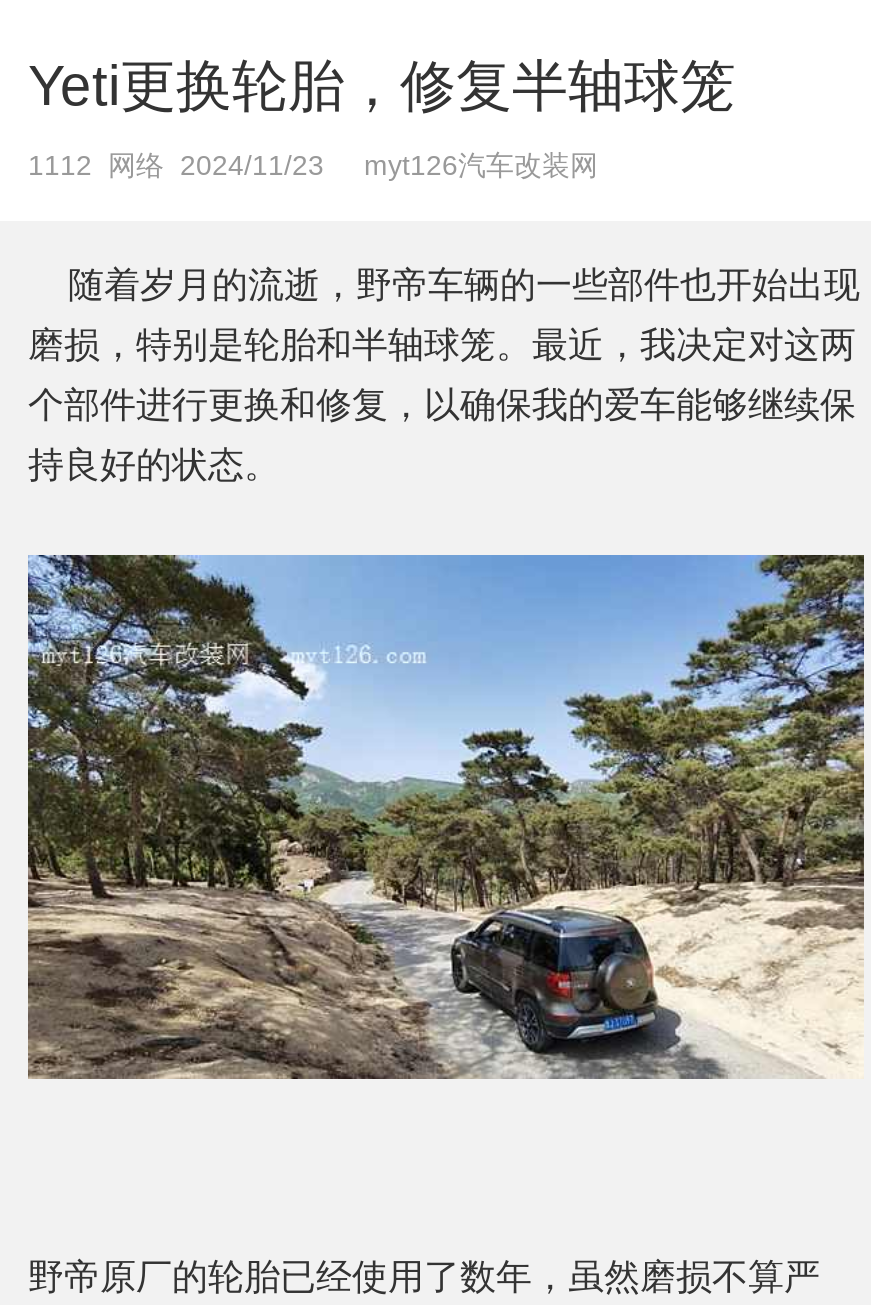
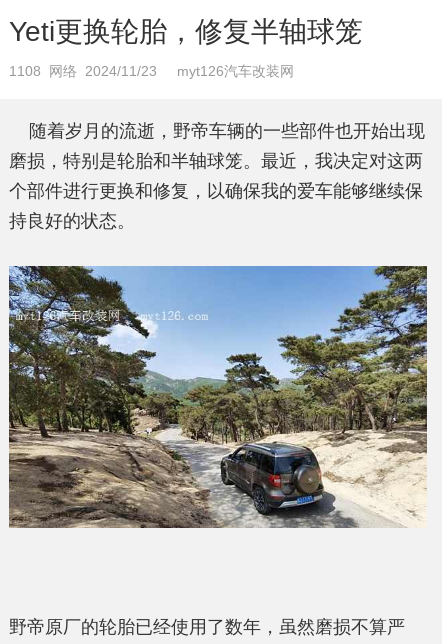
[28,149,598,181] 1112网络 2024/11/23 myt126汽车改装网 -> [9,63,294,79] 1108网络 2024/11/23 myt126汽车改装网

